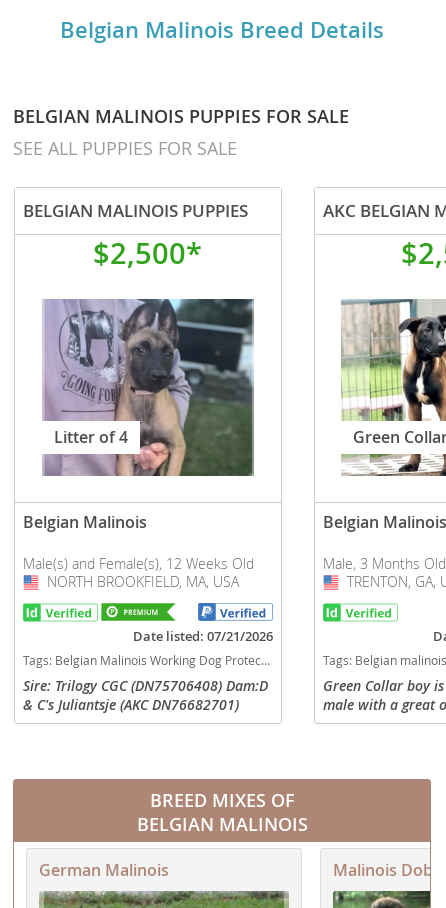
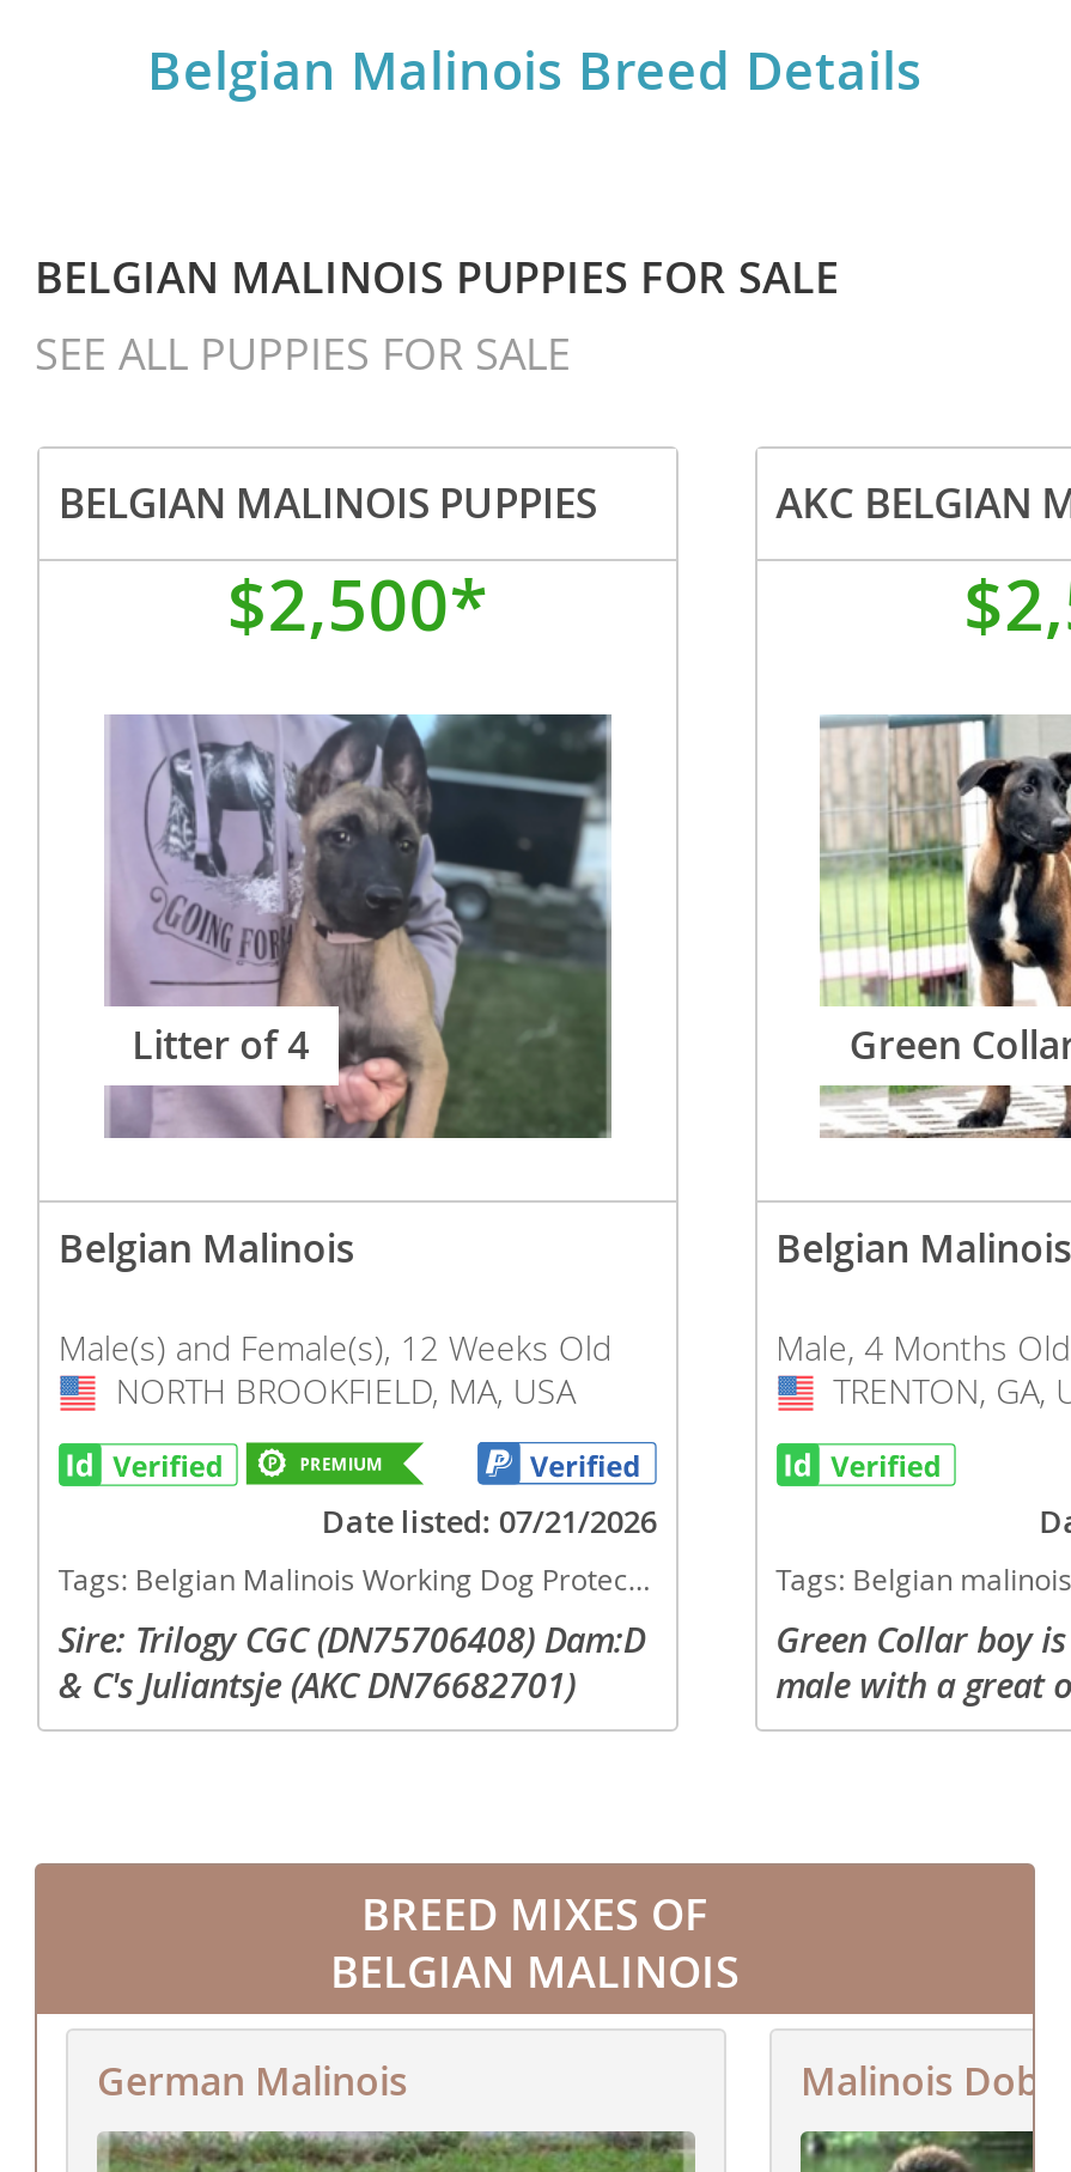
[323,554,446,573] Male, 3 Months Old -> [776,1326,1070,1371] Male, 4 Months Old

